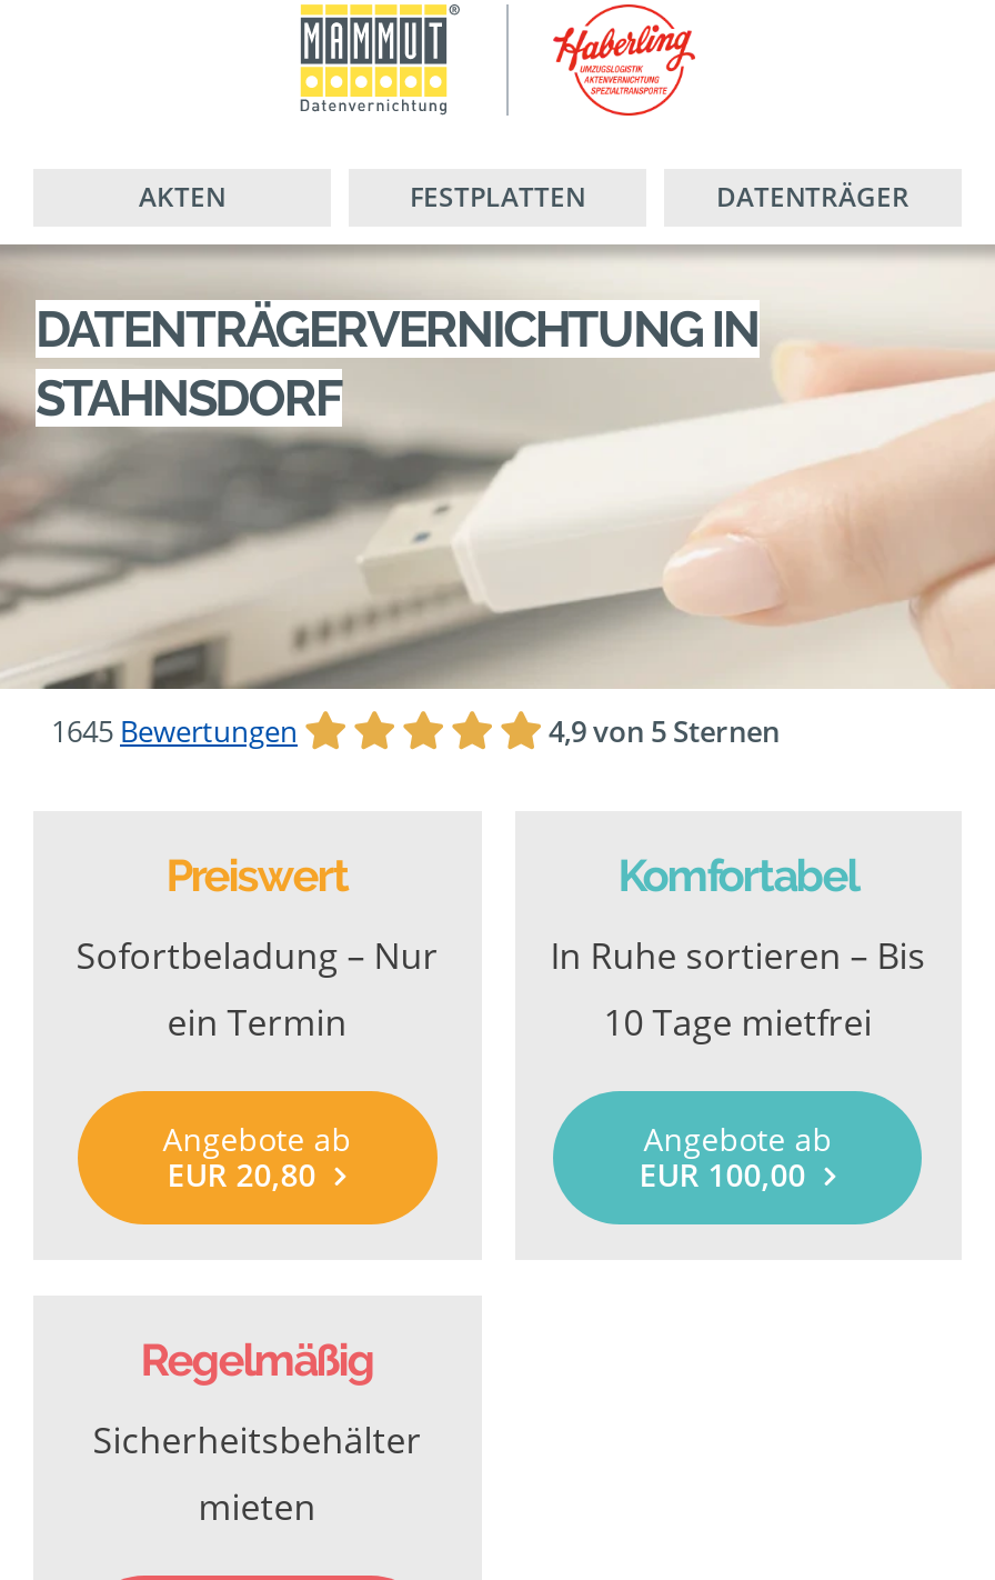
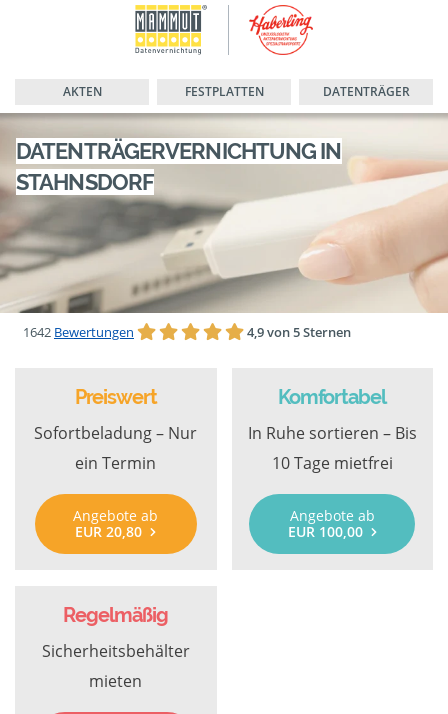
[51,711,298,751] 1645 Bewertungen -> [23,323,134,341] 1642 Bewertungen

